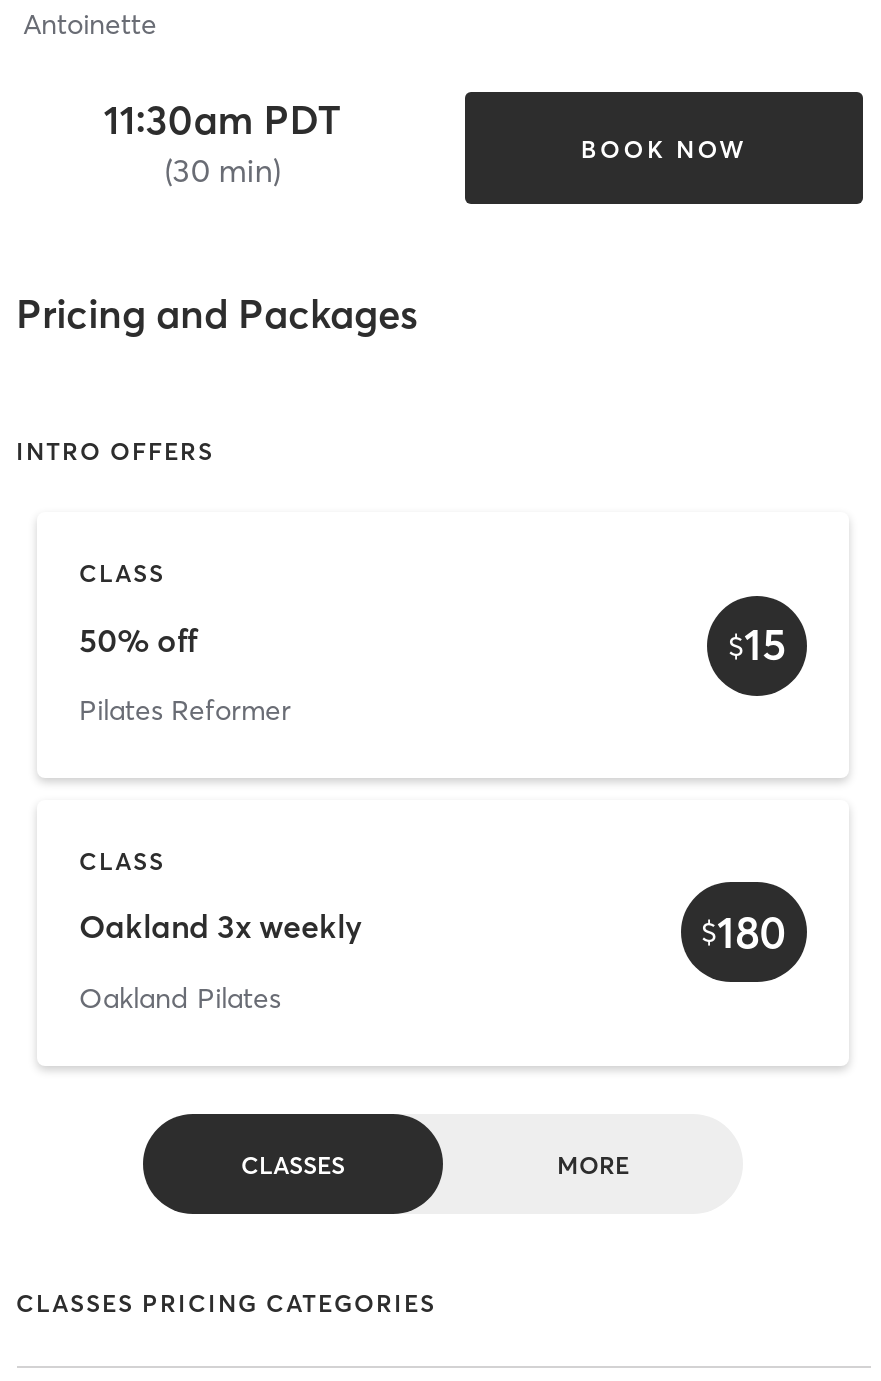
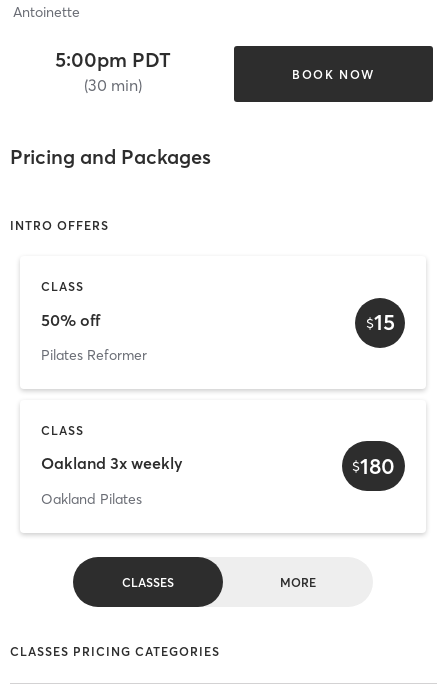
[103,94,341,144] 11:30am PDT -> [55,47,171,72] 5:00pm PDT

